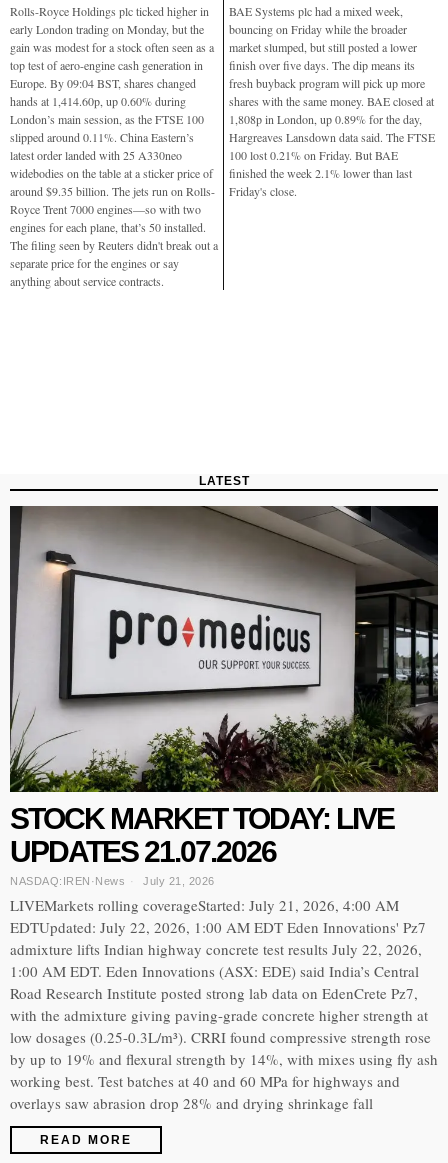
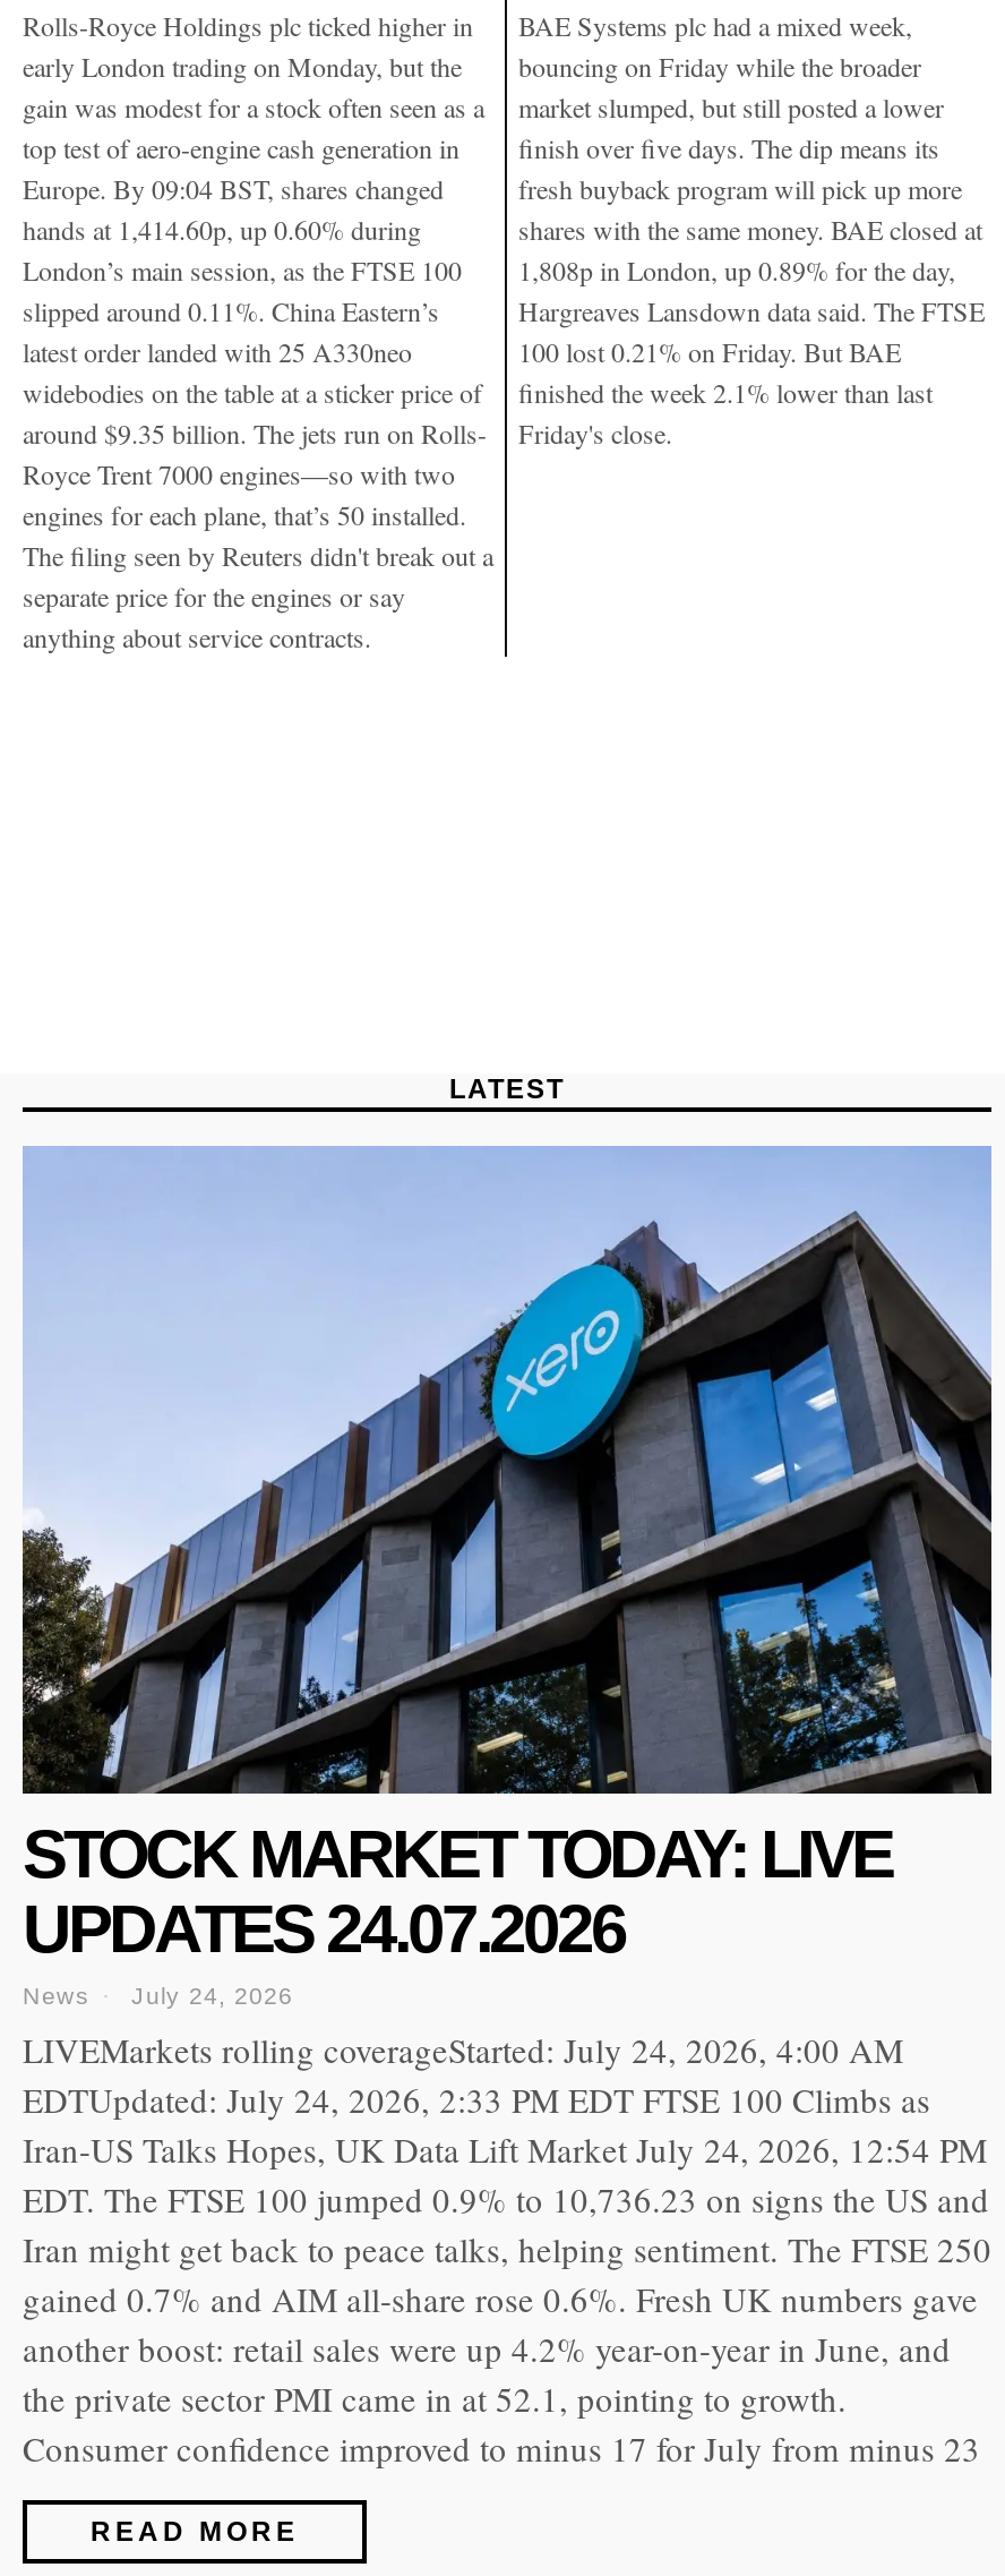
[9,505,439,793] [image] -> [23,1146,994,1796] [image]
[10,835,438,1113] UPDATES 21.07.2026 | NASDAQ:IREN · News | July 21, 2026 | LIVEMarkets rolling coverageStarted: July 21, 2026, 4:00 AM | EDTUpdated: July 22, 2026, 1:00 AM EDT Eden Innovations' Pz7 | admixture lifts Indian highway concrete test results July 22, 2026, | 1:00 AM EDT. Eden Innovations (ASX: EDE) said India’s Central | Road Research Institute posted strong lab data on EdenCrete Pz7, | with the admixture giving paving-grade concrete higher strength at | low dosages (0.25-0.3L/m³). CRRI found compressive strength rose | by up to 19% and flexural strength by 14%, with mixes using fly ash | working best. Test batches at 40 and 60 MPa for highways and | overlays saw abrasion drop 28% and drying shrinkage fall -> [23,1891,991,2470] UPDATES 24.07.2026 | News | July 24, 2026 | LIVEMarkets rolling coverageStarted: July 24, 2026, 4:00 AM | EDTUpdated: July 24, 2026, 2:33 PM EDT FTSE 100 Climbs as | Iran-US Talks Hopes, UK Data Lift Market July 24, 2026, 12:54 PM | EDT. The FTSE 100 jumped 0.9% to 10,736.23 on signs the US and | Iran might get back to peace talks, helping sentiment. The FTSE 250 | gained 0.7% and AIM all-share rose 0.6%. Fresh UK numbers gave | another boost: retail sales were up 4.2% year-on-year in June, and | the private sector PMI came in at 52.1, pointing to growth. | Consumer confidence improved to minus 17 for July from minus 23

